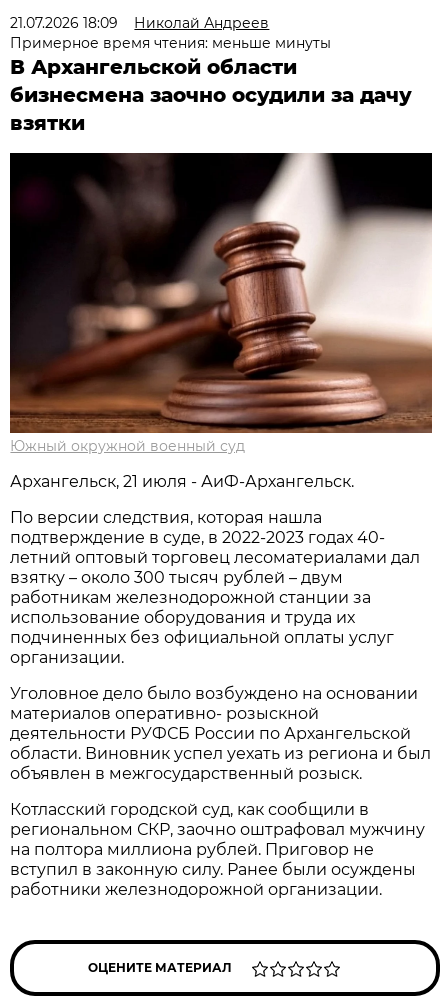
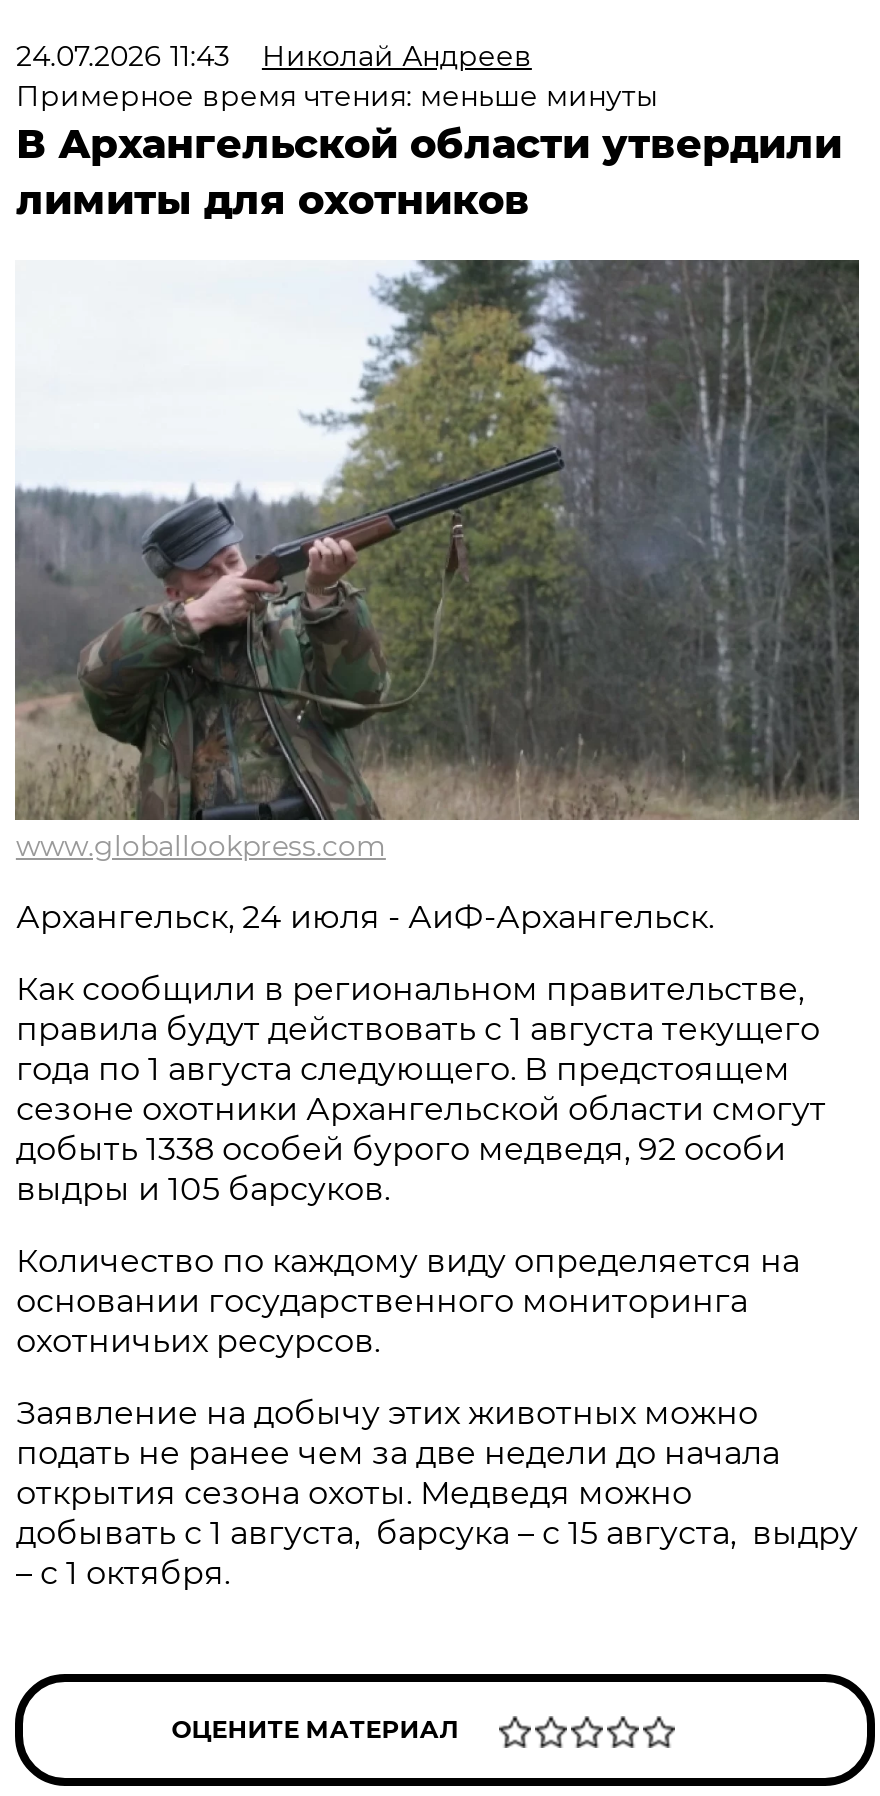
[10,14,269,32] 21.07.2026 18:09 Николай Андреев -> [16,38,532,74] 24.07.2026 11:43 Николай Андреев
[10,55,412,135] В Архангельской области | бизнесмена заочно осудили за дачу | взятки -> [16,120,842,224] В Архангельской области утвердили | лимиты для охотников
[9,195,433,455] [image] | Южный окружной военный суд -> [13,258,861,864] [image] | www.globallookpress.com
[10,472,354,491] Архангельск, 21 июля - АиФ-Архангельск. -> [16,898,714,936] Архангельск, 24 июля - АиФ-Архангельск.
[10,508,420,667] По версии следствия, которая нашла | подтверждение в суде, в 2022-2023 годах 40- | летний оптовый торговец лесоматериалами дал | взятку – около 300 тысяч рублей – двум | работникам железнодорожной станции за | использование оборудования и труда их | подчиненных без официальной оплаты услуг | организации. -> [16,970,826,1208] Как сообщили в региональном правительстве, | правила будут действовать с 1 августа текущего | года по 1 августа следующего. В предстоящем | сезоне охотники Архангельской области смогут | добыть 1338 особей бурого медведя, 92 особи | выдры и 105 барсуков.
[10,684,431,783] Уголовное дело было возбуждено на основании | материалов оперативно- розыскной | деятельности РУФСБ России по Архангельской | области. Виновник успел уехать из региона и был | объявлен в межгосударственный розыск. -> [16,1242,800,1360] Количество по каждому виду определяется на | основании государственного мониторинга | охотничьих ресурсов.
[10,800,425,899] Котласский городской суд, как сообщили в | региональном СКР, заочно оштрафовал мужчину | на полтора миллиона рублей. Приговор не | вступил в законную силу. Ранее были осуждены | работники железнодорожной организации. -> [16,1394,858,1592] Заявление на добычу этих животных можно | подать не ранее чем за две недели до начала | открытия сезона охоты. Медведя можно | добывать с 1 августа, барсука – с 15 августа, выдру | – с 1 октября.

